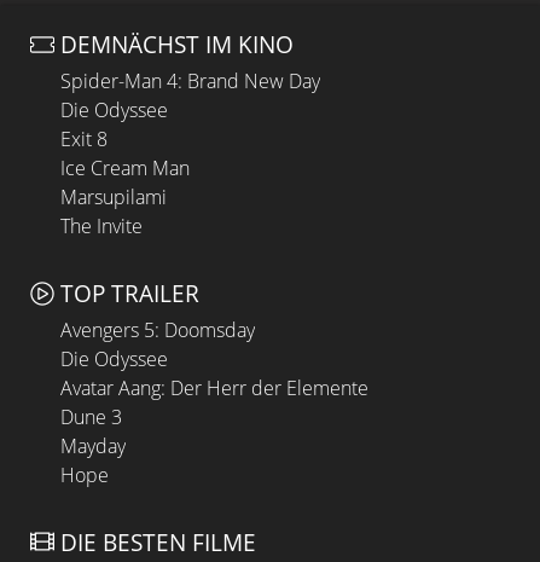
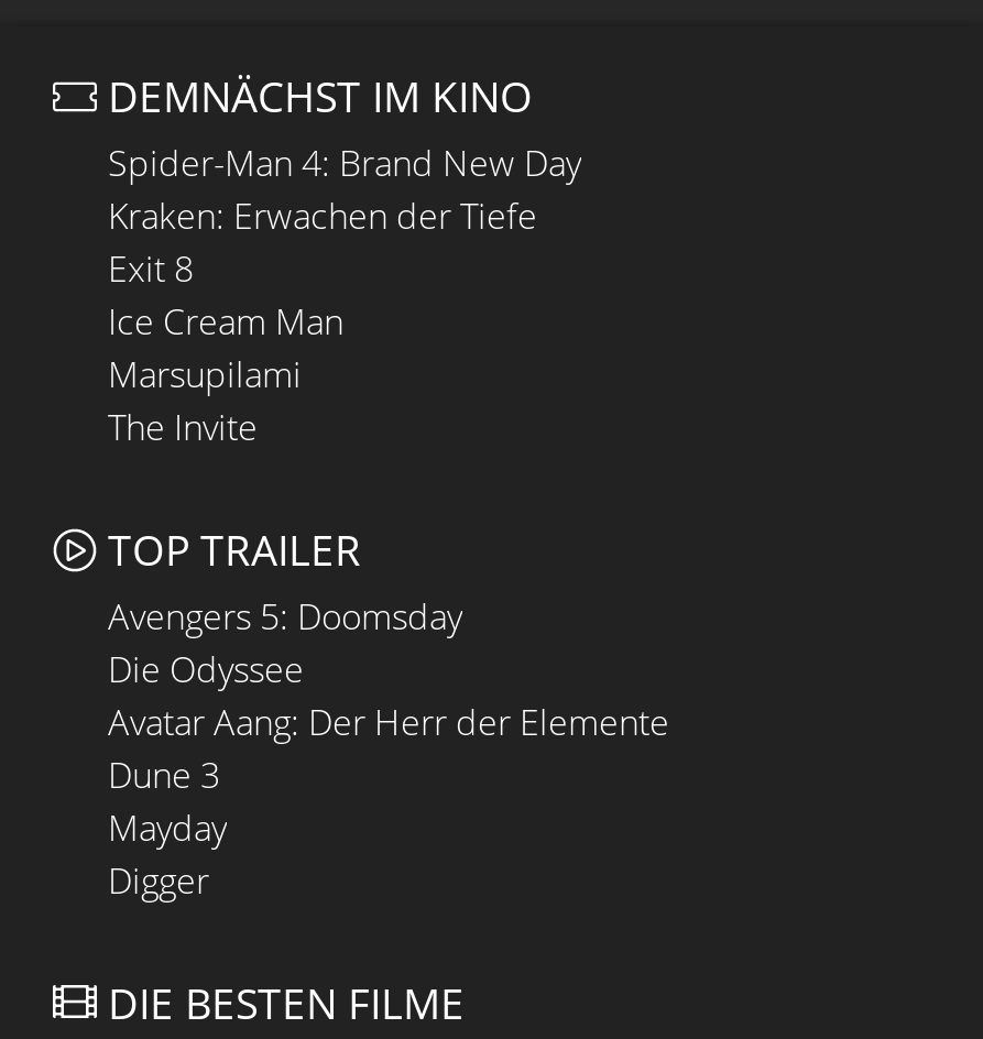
[60,96,168,123] Die Odyssee -> [108,191,537,239] Kraken: Erwachen der Tiefe
[60,461,109,488] Hope -> [108,855,209,904] Digger

